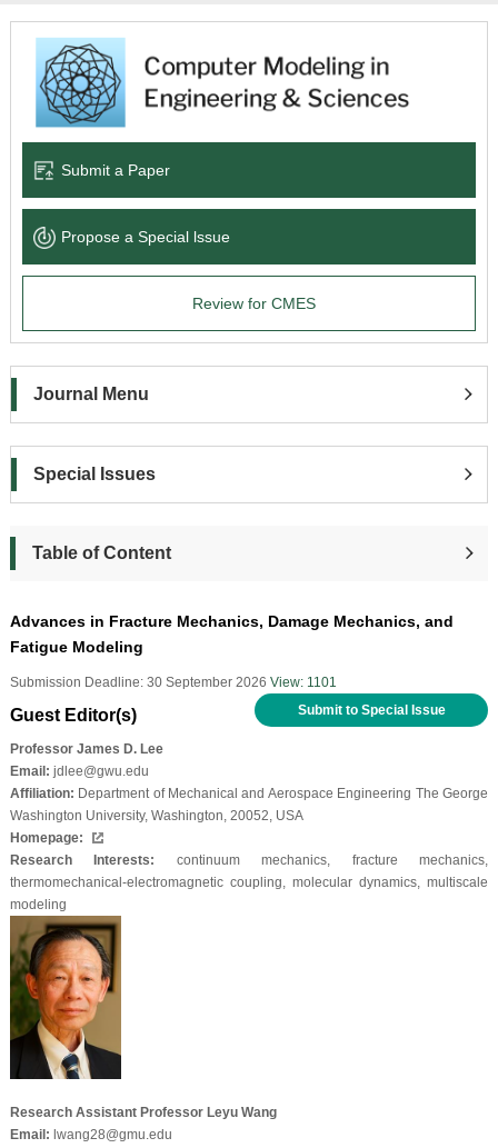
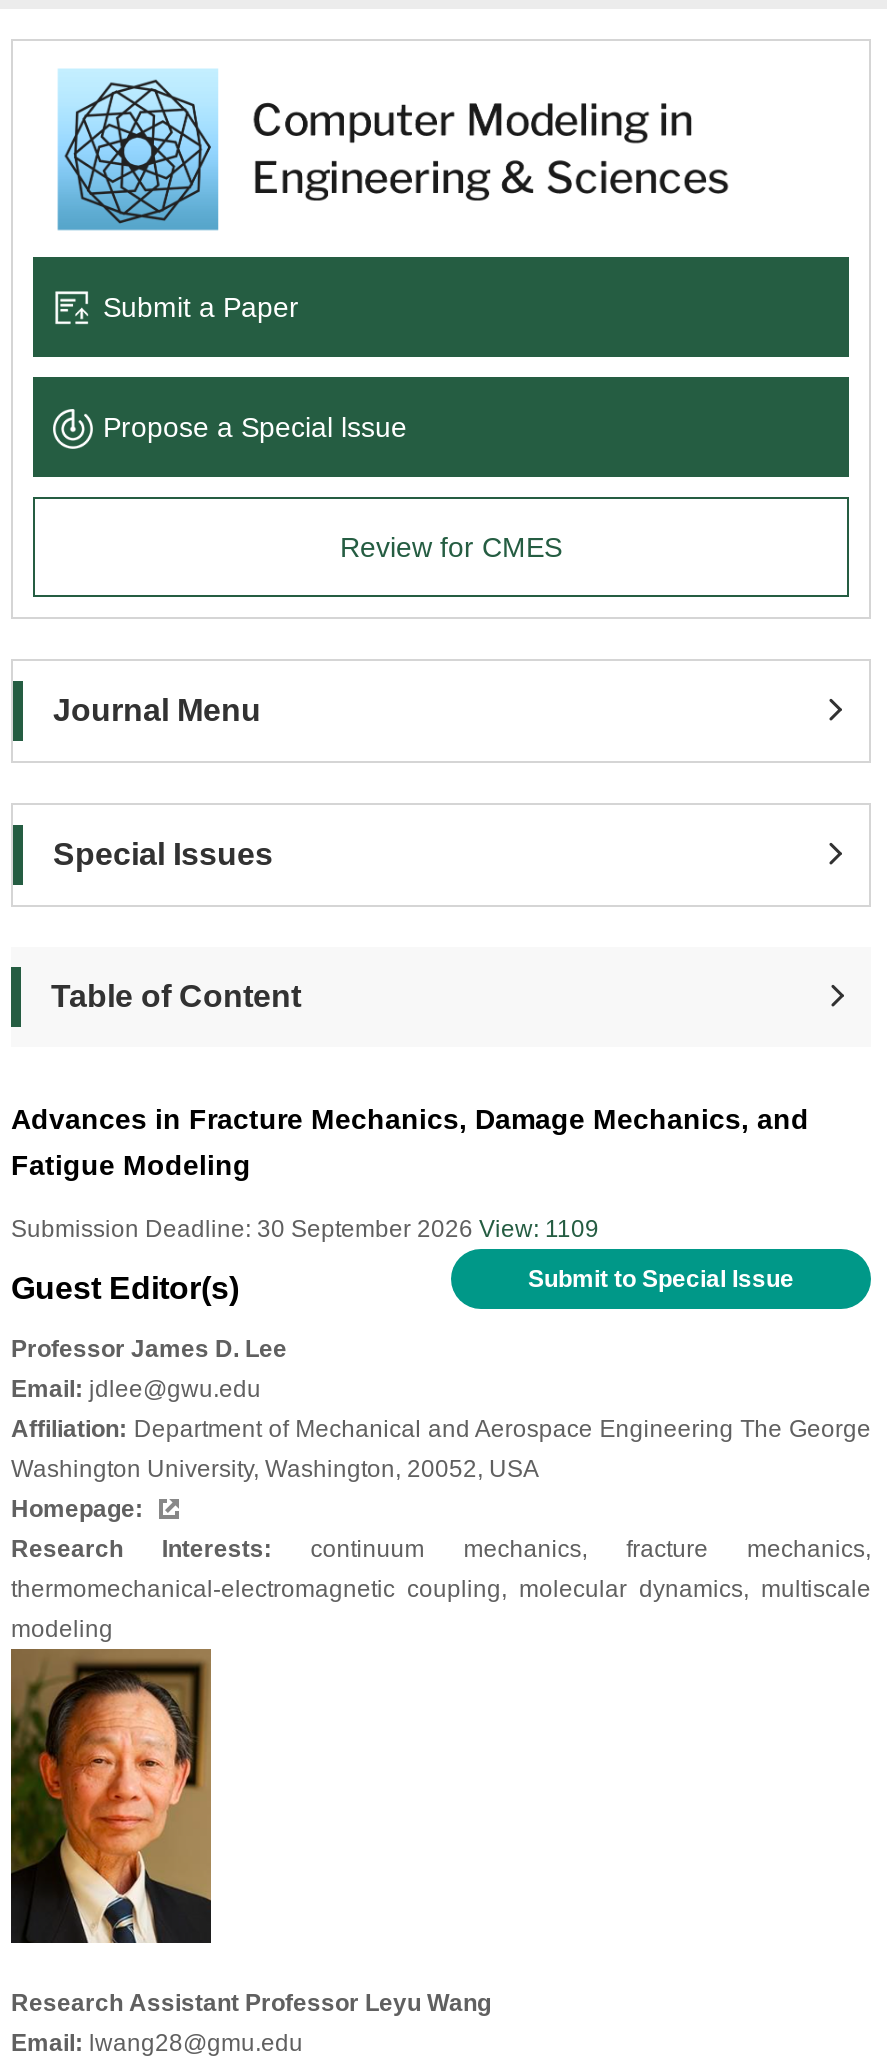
[10,674,337,690] Submission Deadline: 30 September 2026 View: 1101 -> [11,1214,599,1242] Submission Deadline: 30 September 2026 View: 1109

